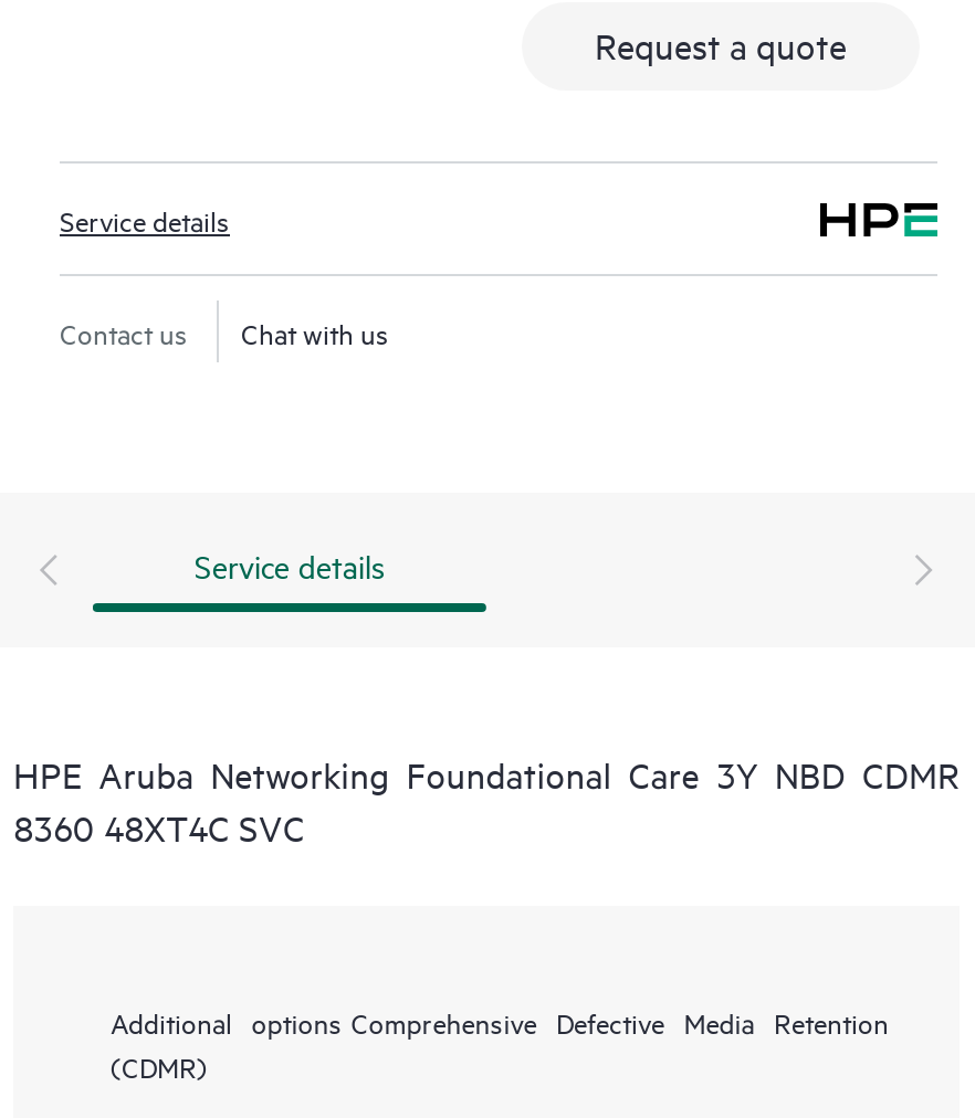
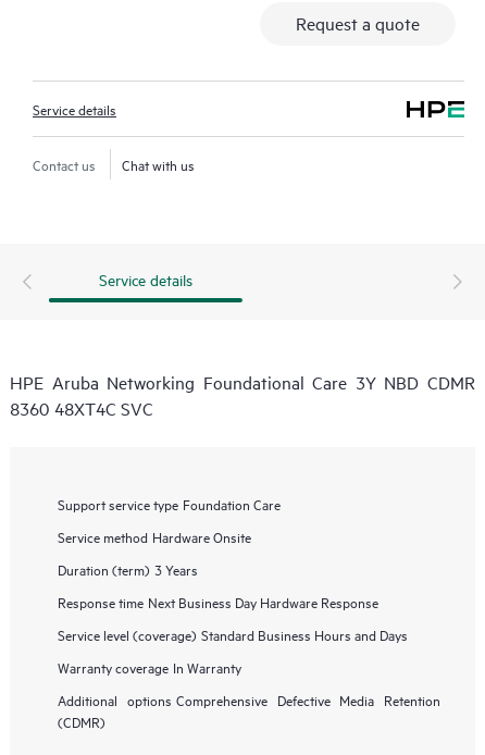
none -> [58,494,408,677] Support service type Foundation Care | Service method Hardware Onsite | Duration (term) 3 Years | Response time Next Business Day Hardware Response | Service level (coverage) Standard Business Hours and Days | Warranty coverage In Warranty

